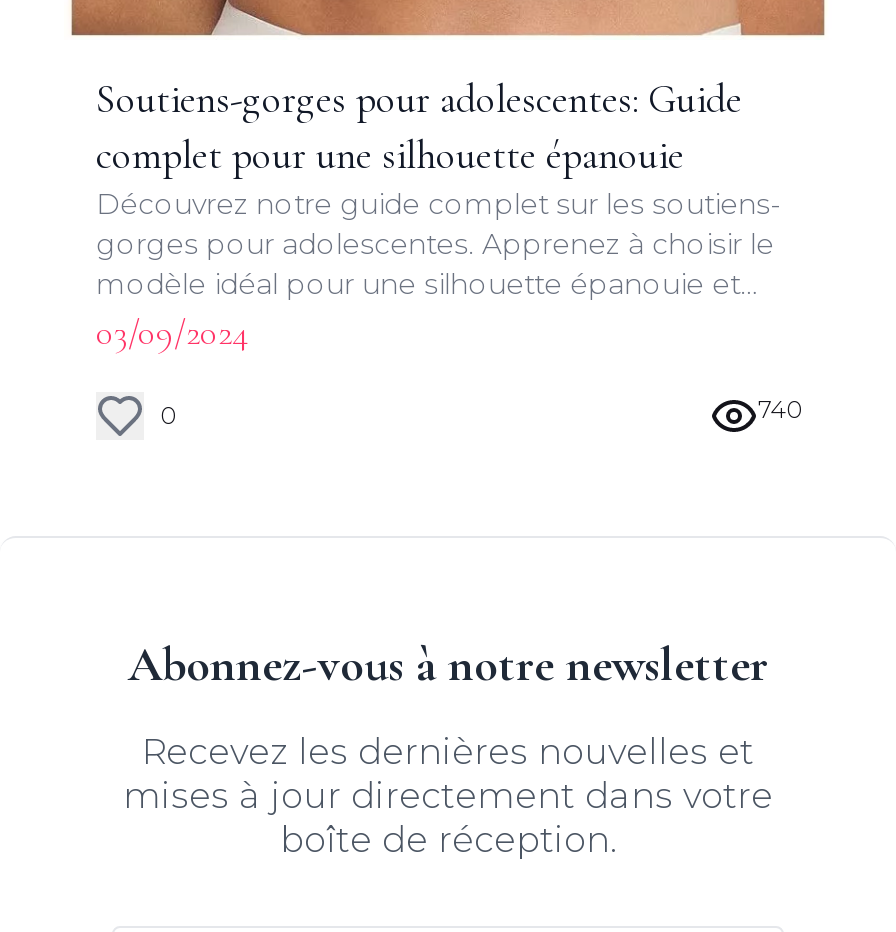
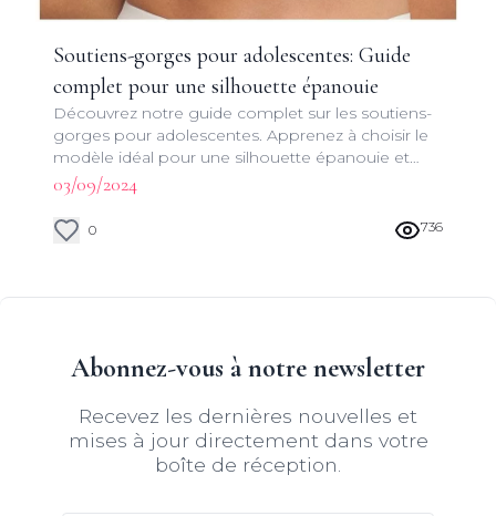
[758,394,800,424] 740 -> [421,218,443,235] 736

